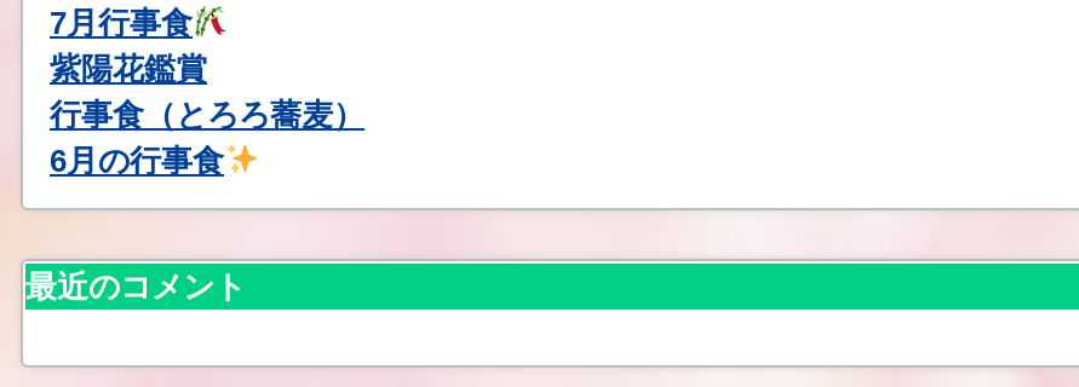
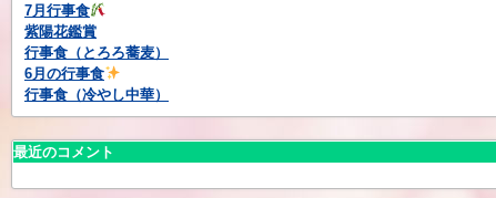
none -> [24,86,169,103] 行事食（冷やし中華）

